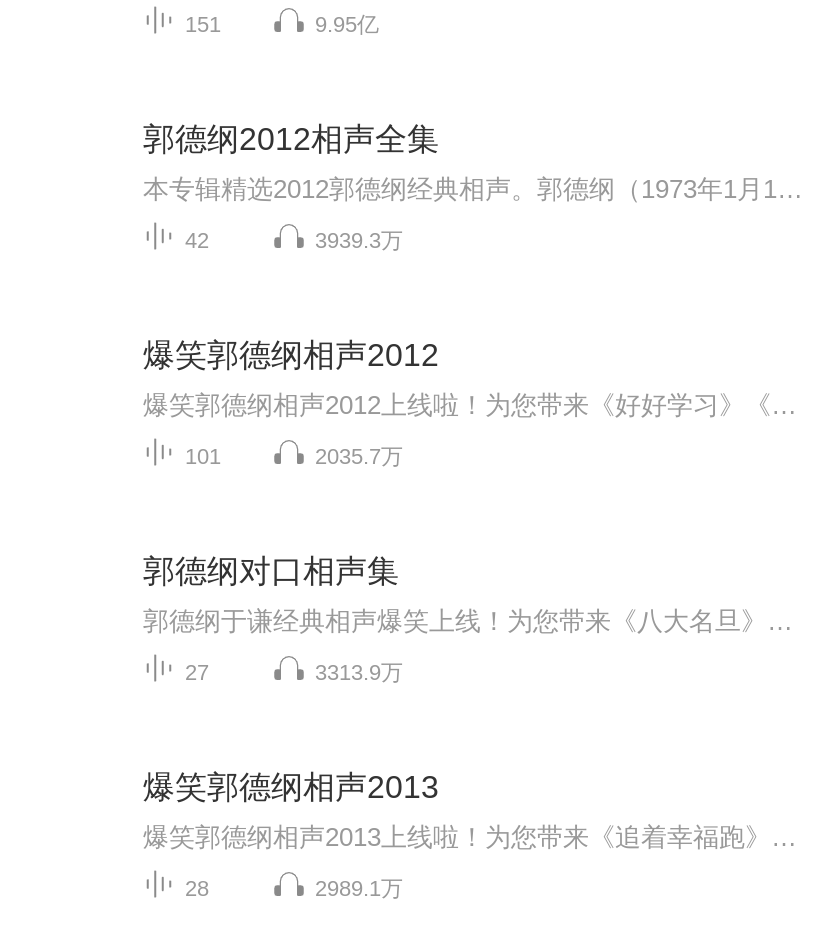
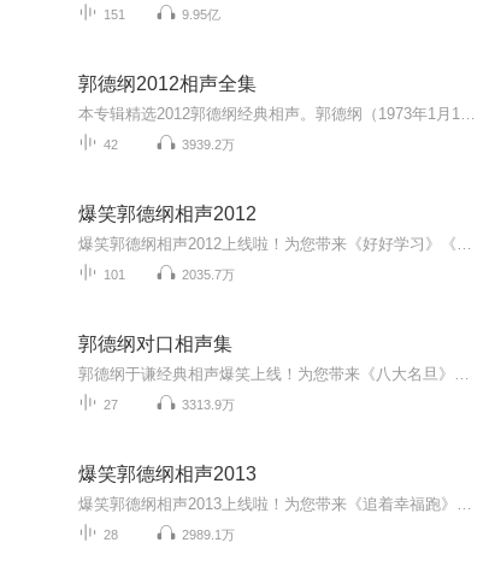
[315,228,403,252] 3939.3万 -> [182,137,235,151] 3939.2万

